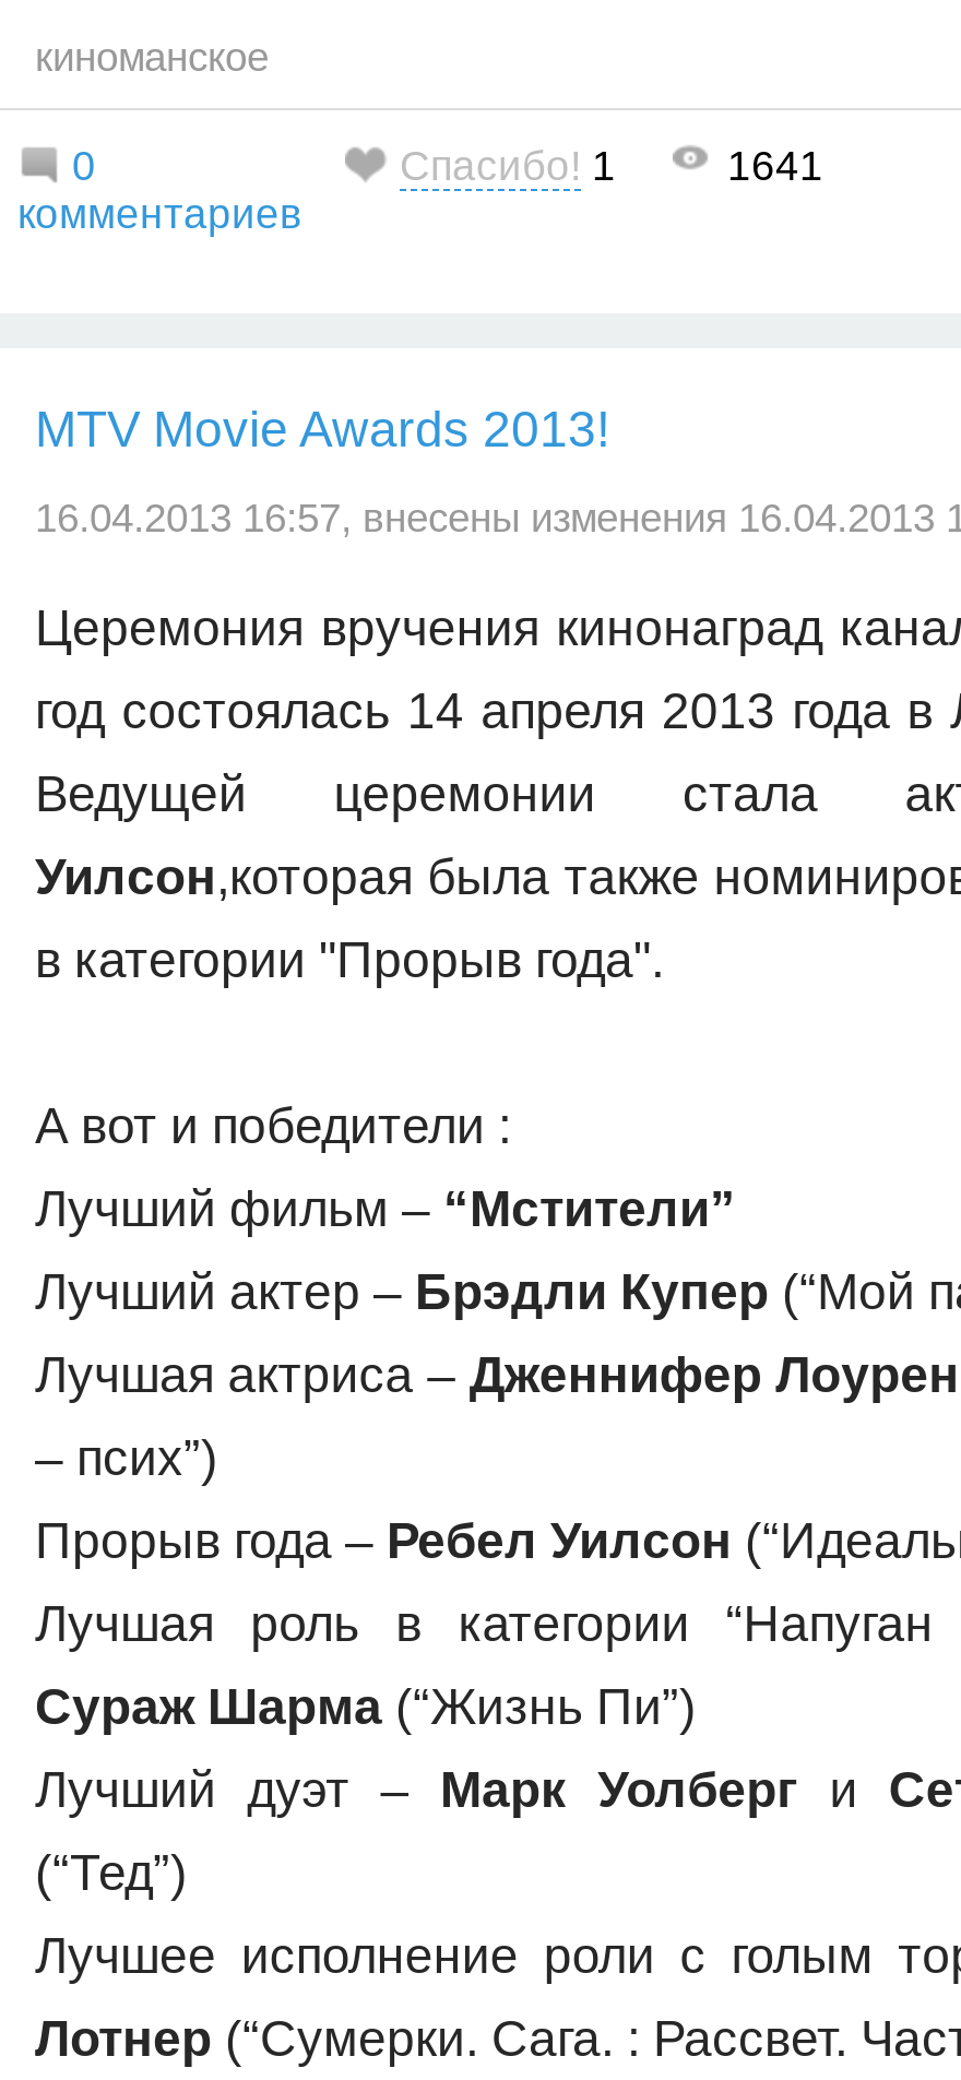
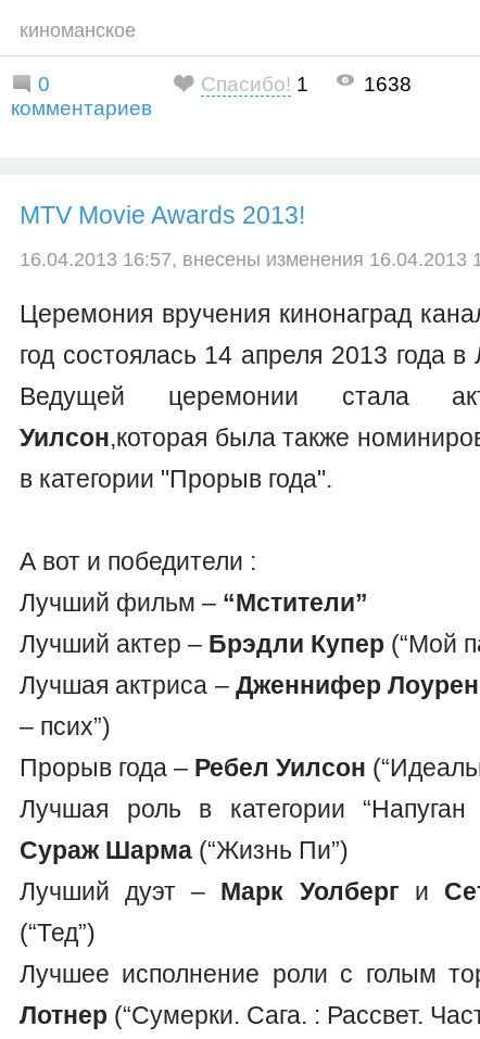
[727,143,823,189] 1641 -> [364,73,412,96] 1638

